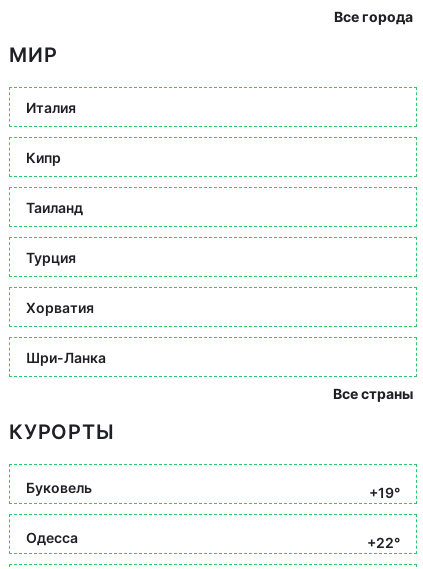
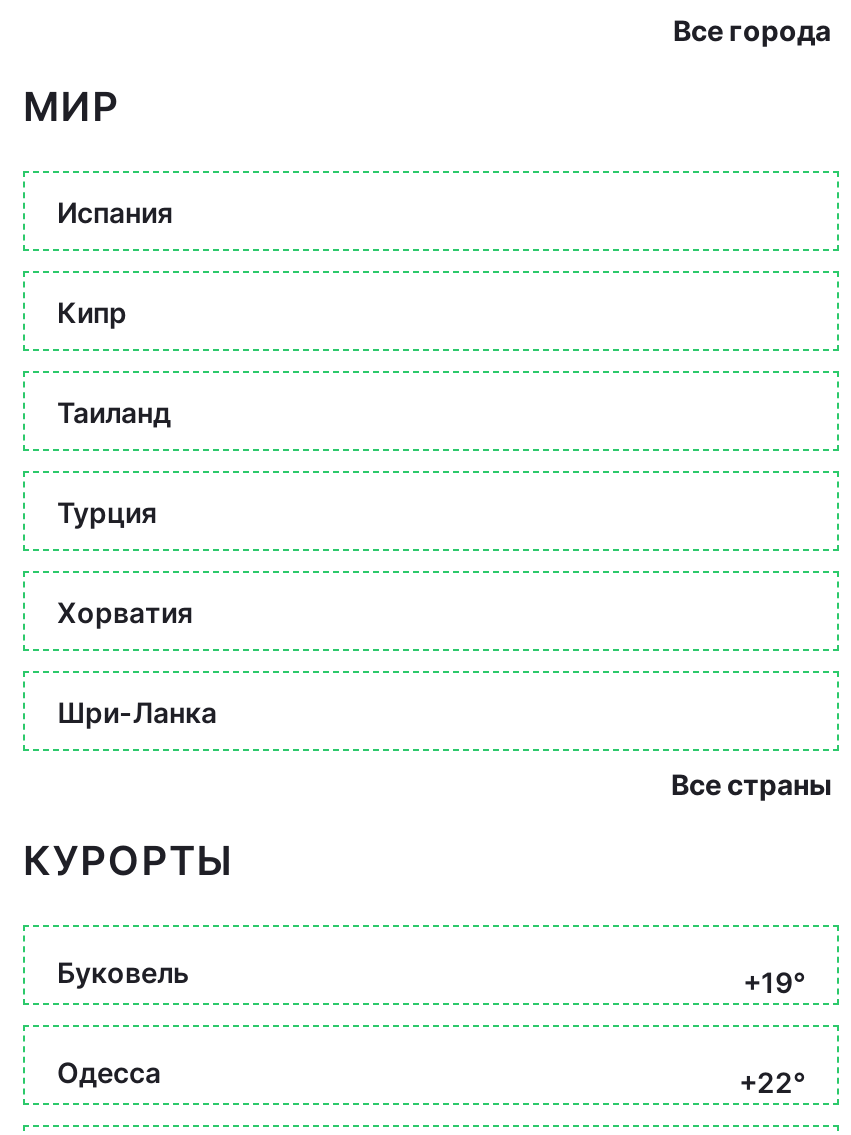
[26,98,76,115] Италия -> [57,194,173,228] Испания

